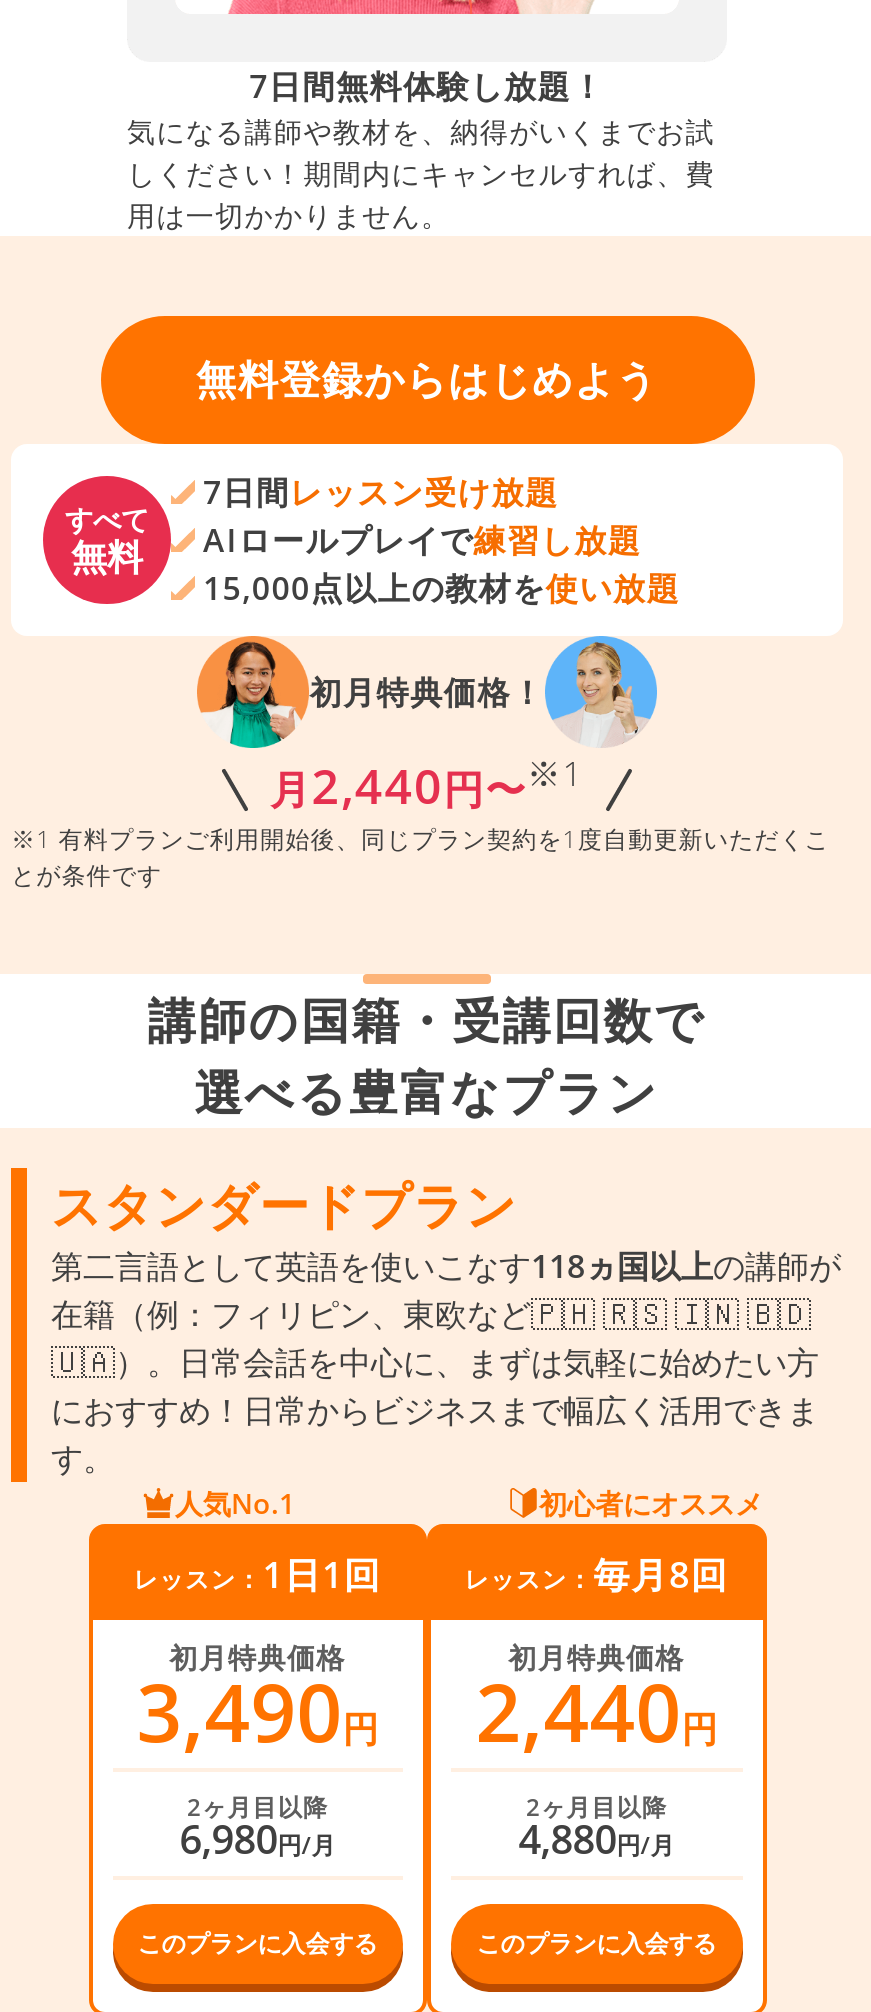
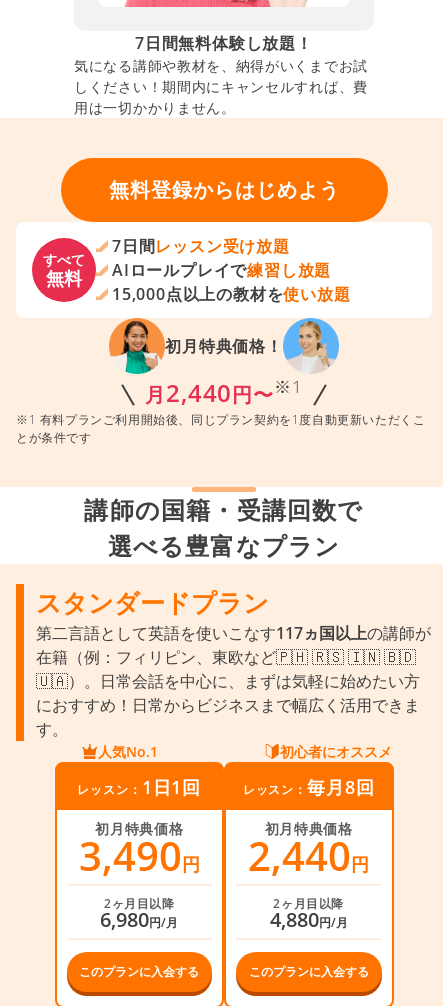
[51,1244,841,1288] 第二言語として英語を使いこなす118ヵ国以上の講師が -> [36,622,431,644] 第二言語として英語を使いこなす117ヵ国以上の講師が

